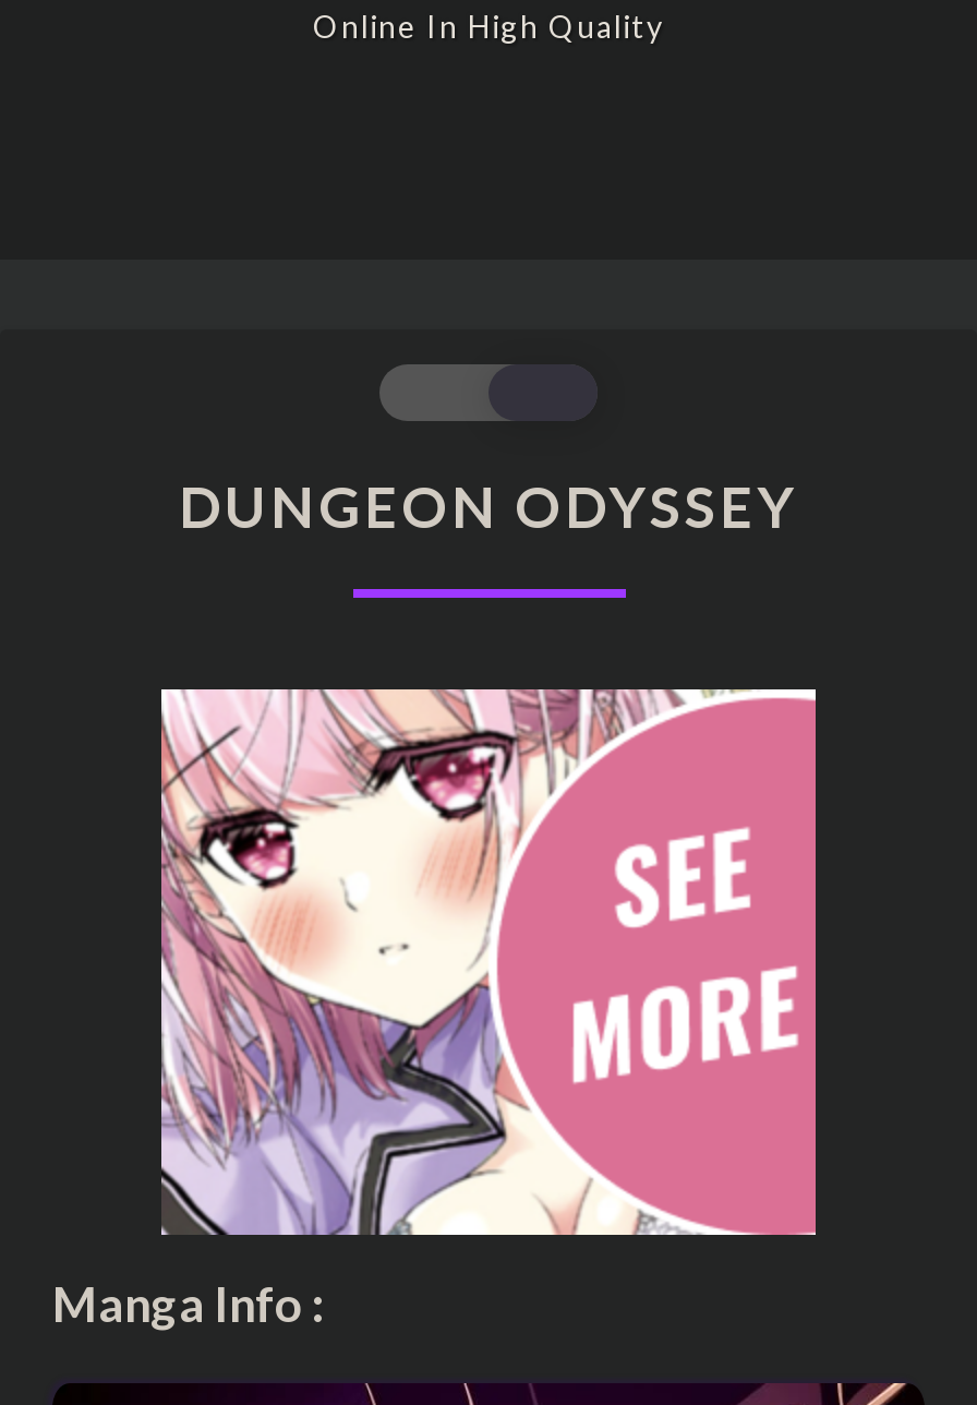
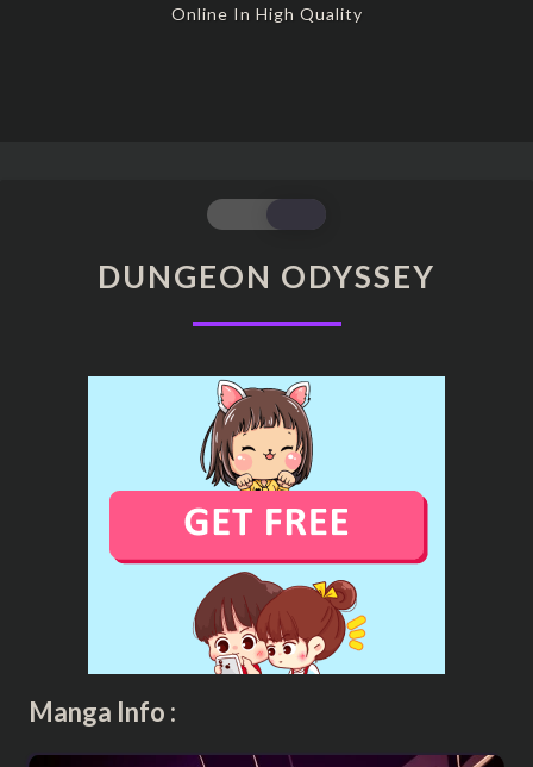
[159,687,818,1237] [image] -> [87,375,446,675] [image]

